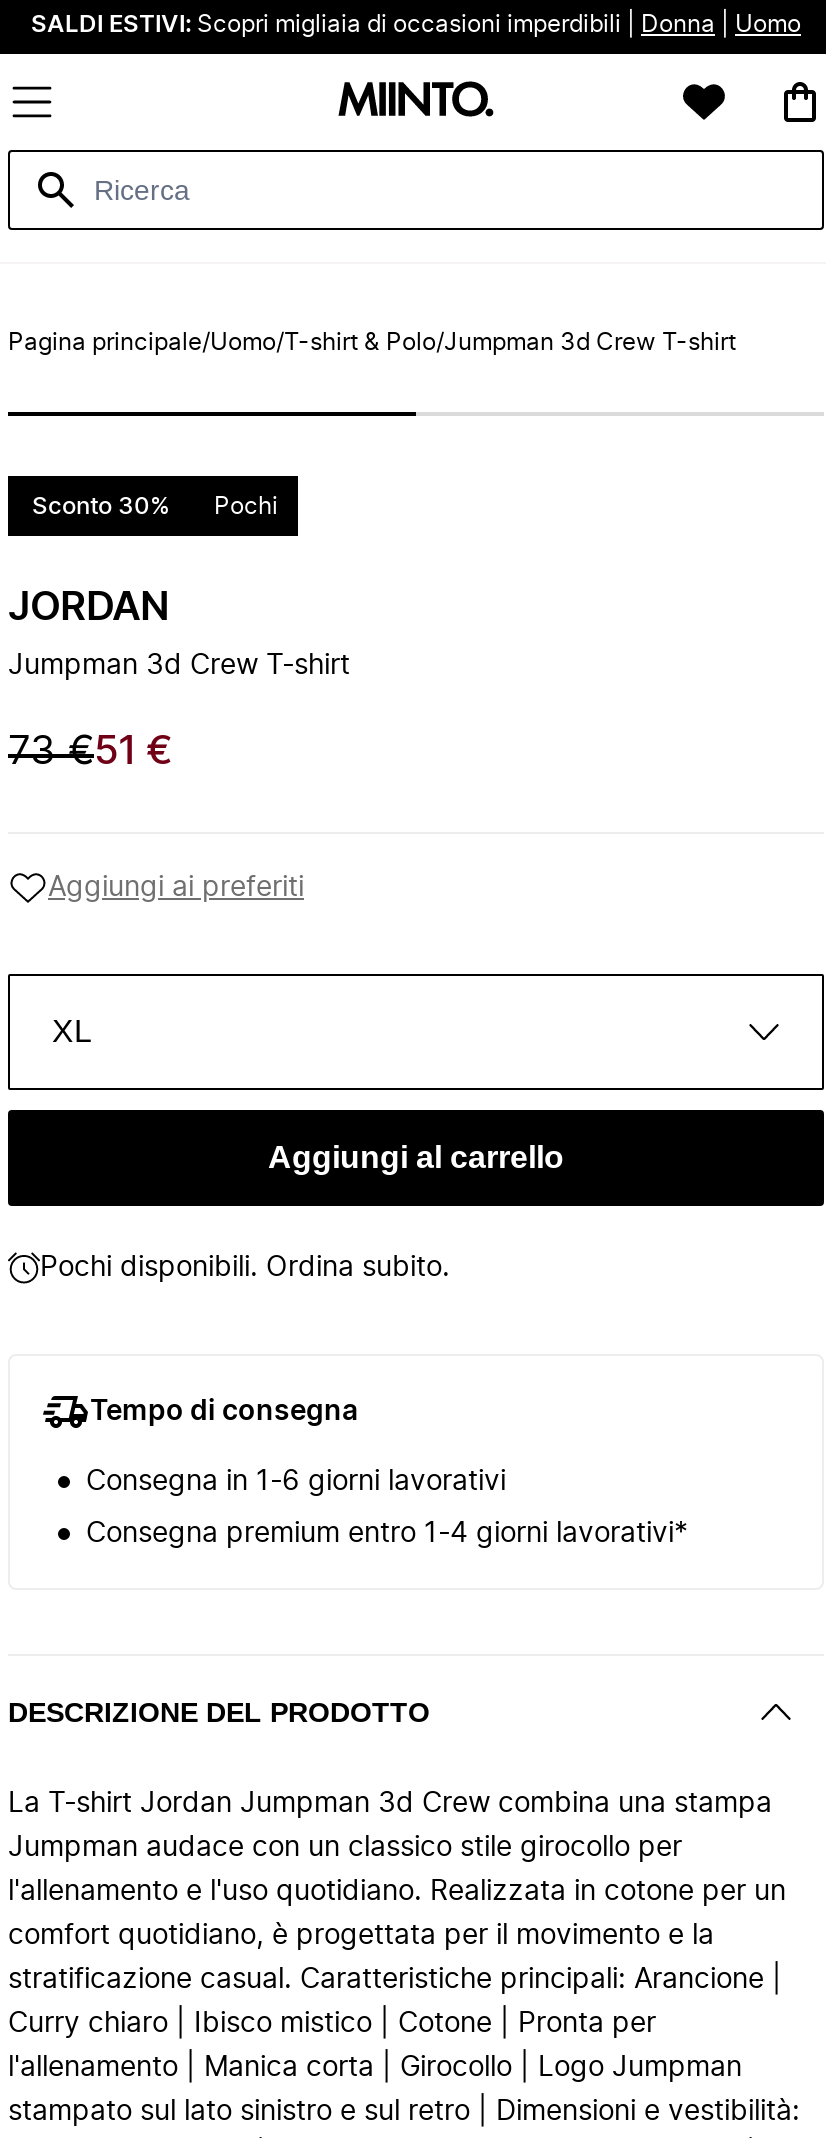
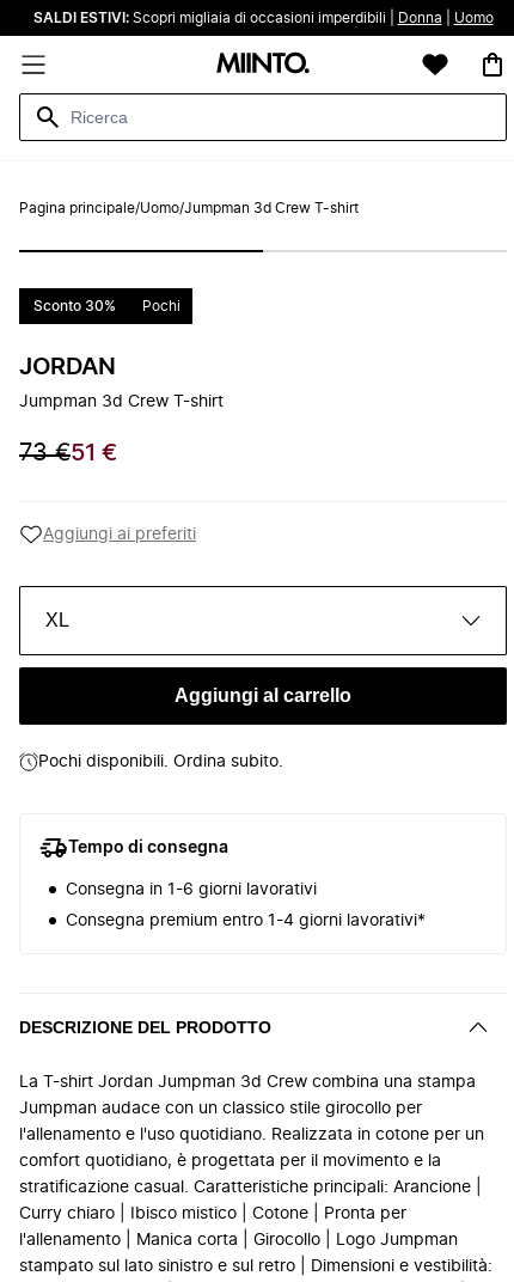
[8,330,736,354] Pagina principale/Uomo/T-shirt & Polo/Jumpman 3d Crew T-shirt -> [19,201,359,215] Pagina principale/Uomo/Jumpman 3d Crew T-shirt

